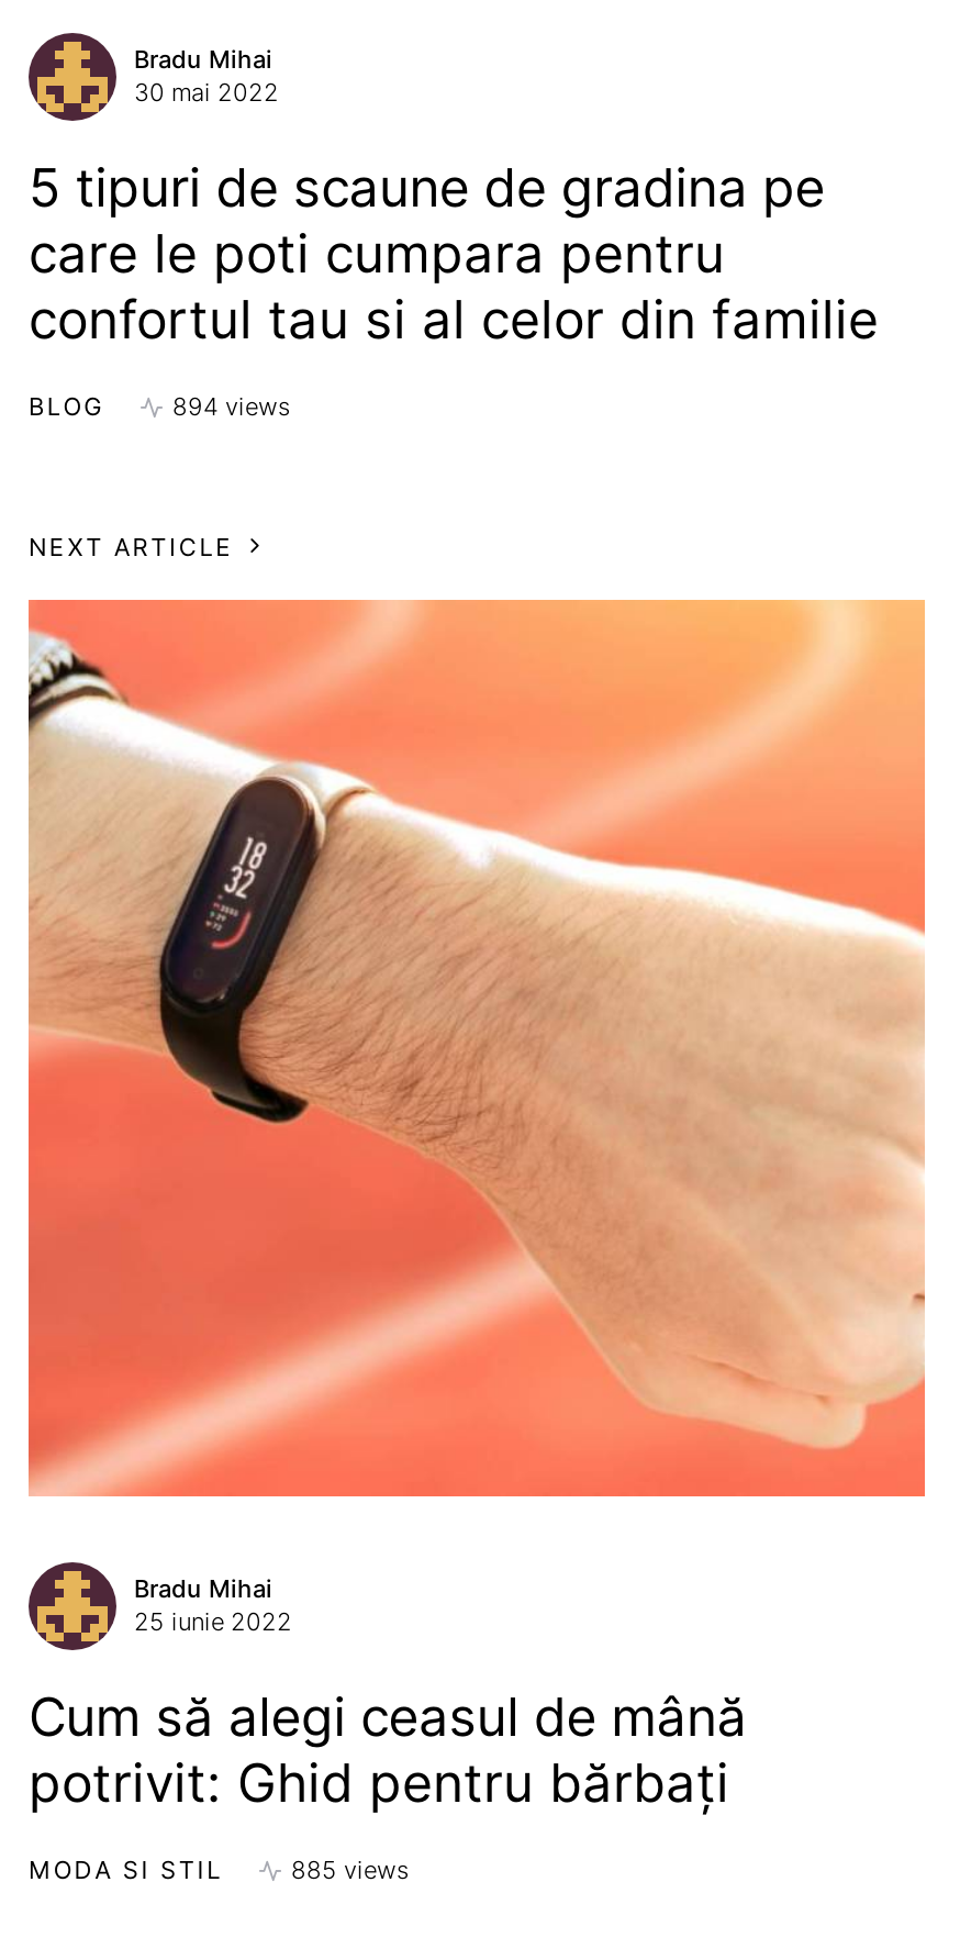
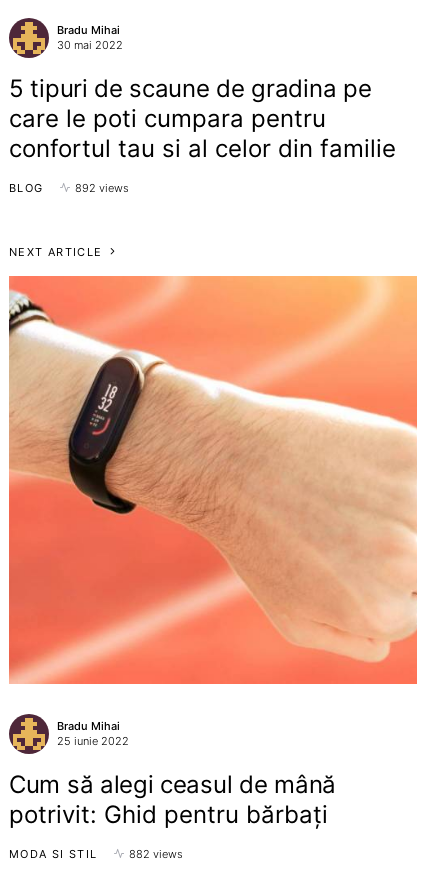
[172,392,291,422] 894 views -> [74,181,128,195] 892 views
[291,1855,410,1886] 885 views -> [128,847,182,861] 882 views

